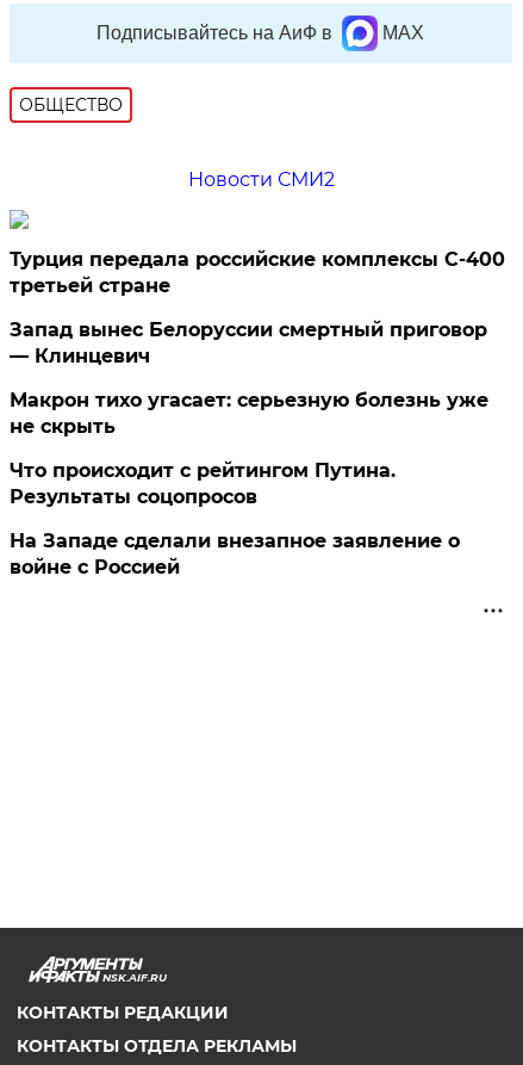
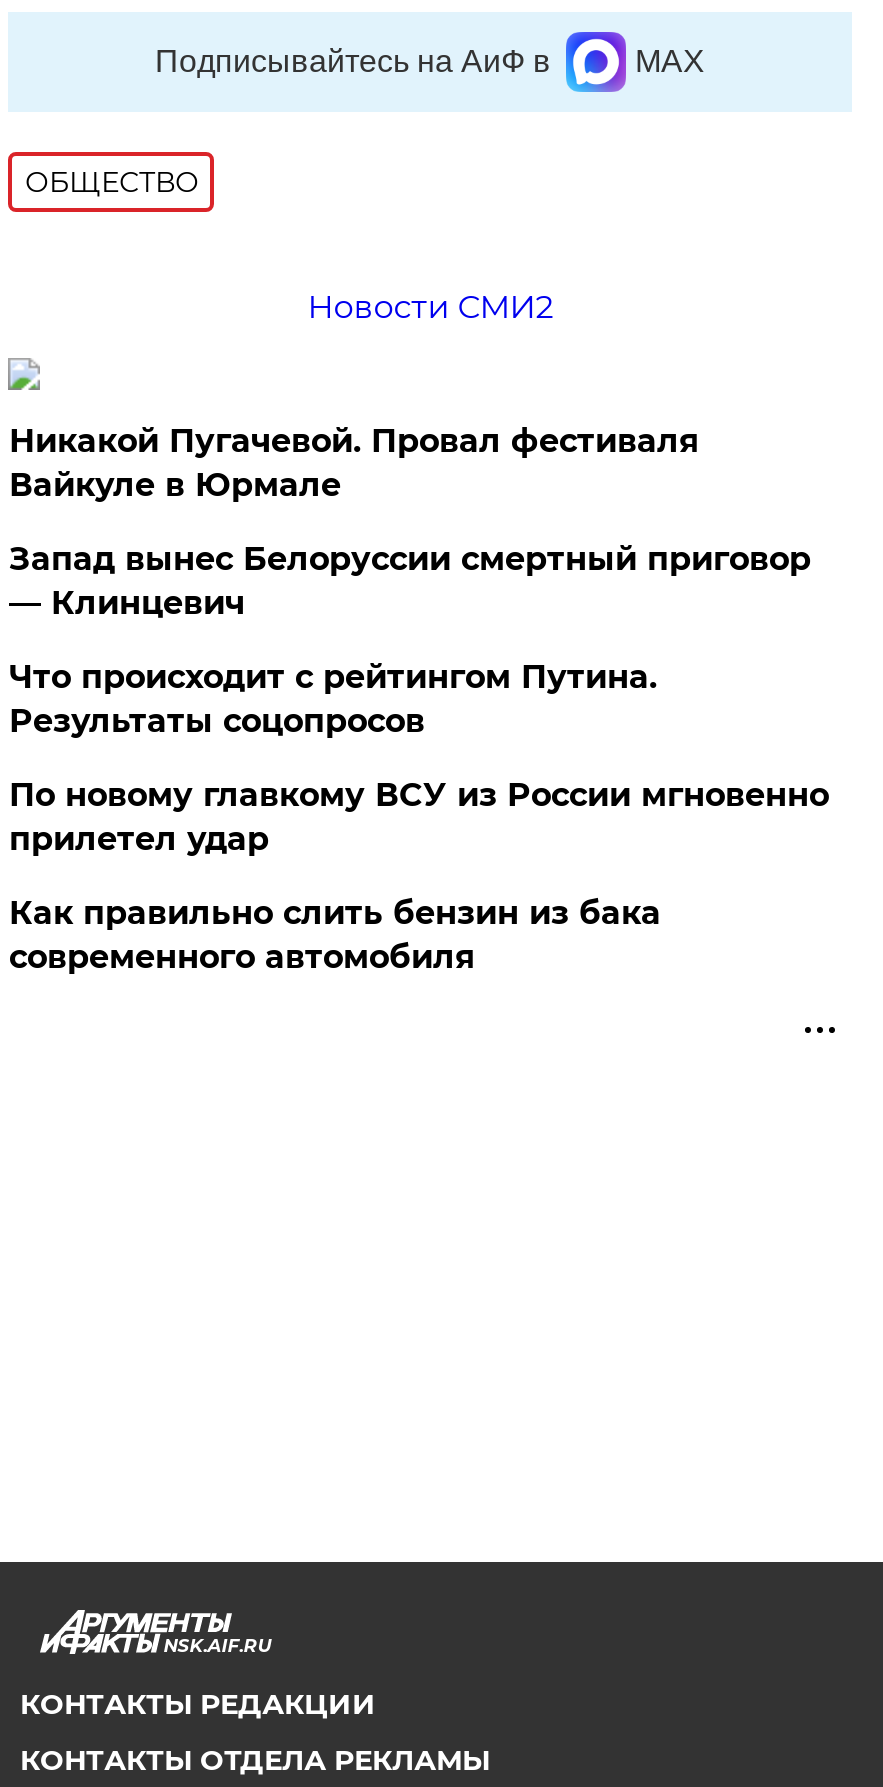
[10,248,506,297] Турция передала российские комплексы С-400 | третьей стране -> [9,422,699,504] Никакой Пугачевой. Провал фестиваля | Вайкуле в Юрмале
[10,389,489,438] Макрон тихо угасает: серьезную болезнь уже | не скрыть -> none
moved [10,459,396,508] -> [9,658,657,740]: Что происходит с рейтингом Путина. | Результаты соцопросов
[10,530,460,578] На Западе сделали внезапное заявление о | войне с Россией -> [9,776,829,976] По новому главкому ВСУ из России мгновенно | прилетел удар | Как правильно слить бензин из бака | современного автомобиля

